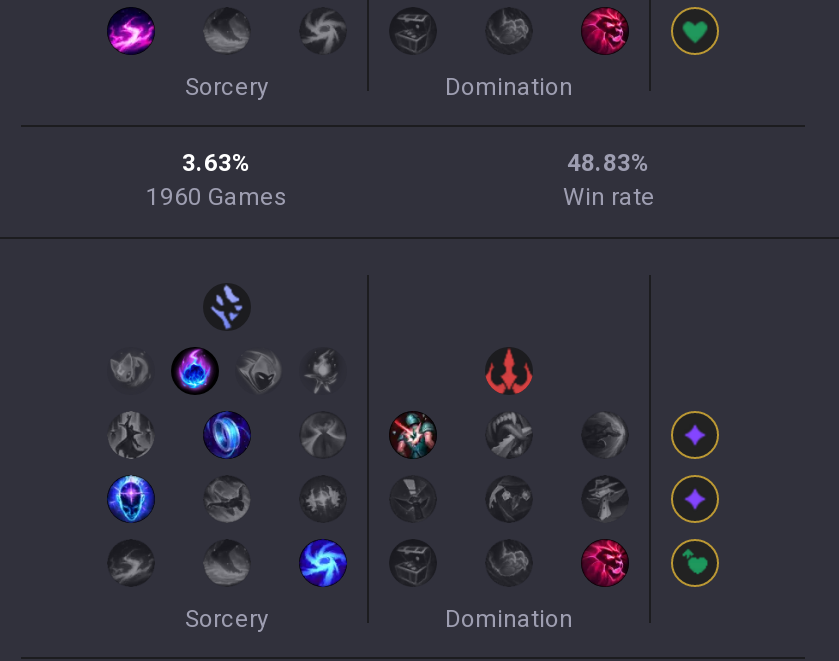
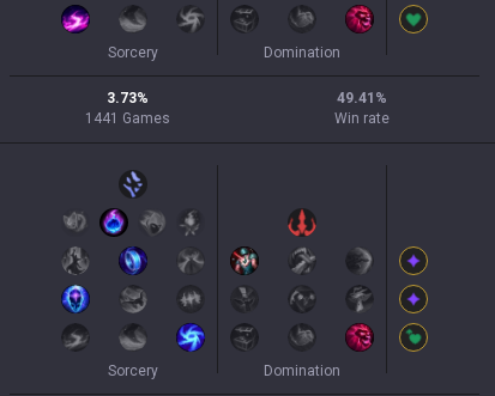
[182,149,252,177] 3.63% -> [106,90,148,106] 3.73%
[567,149,651,177] 48.83% -> [337,90,387,106] 49.41%
[146,183,288,211] 1960 Games -> [84,110,170,127] 1441 Games

